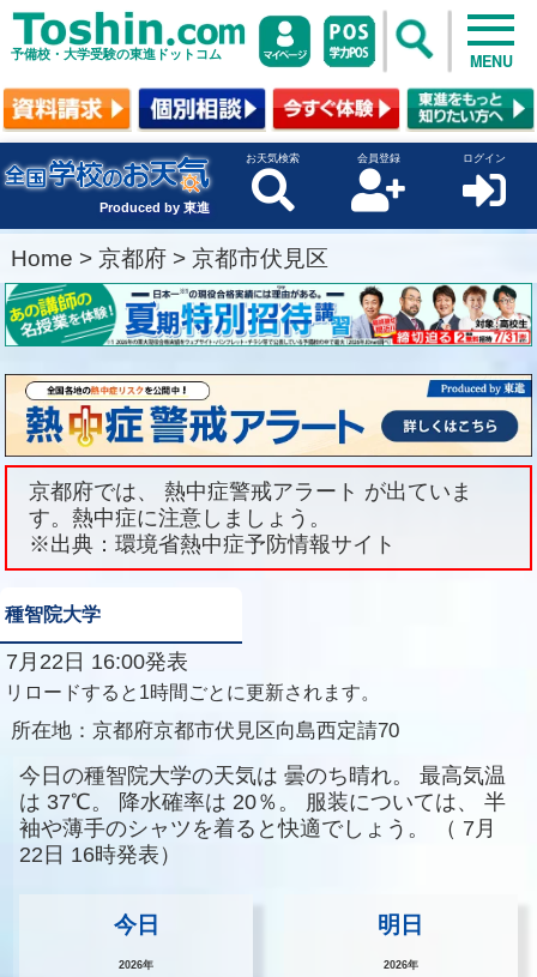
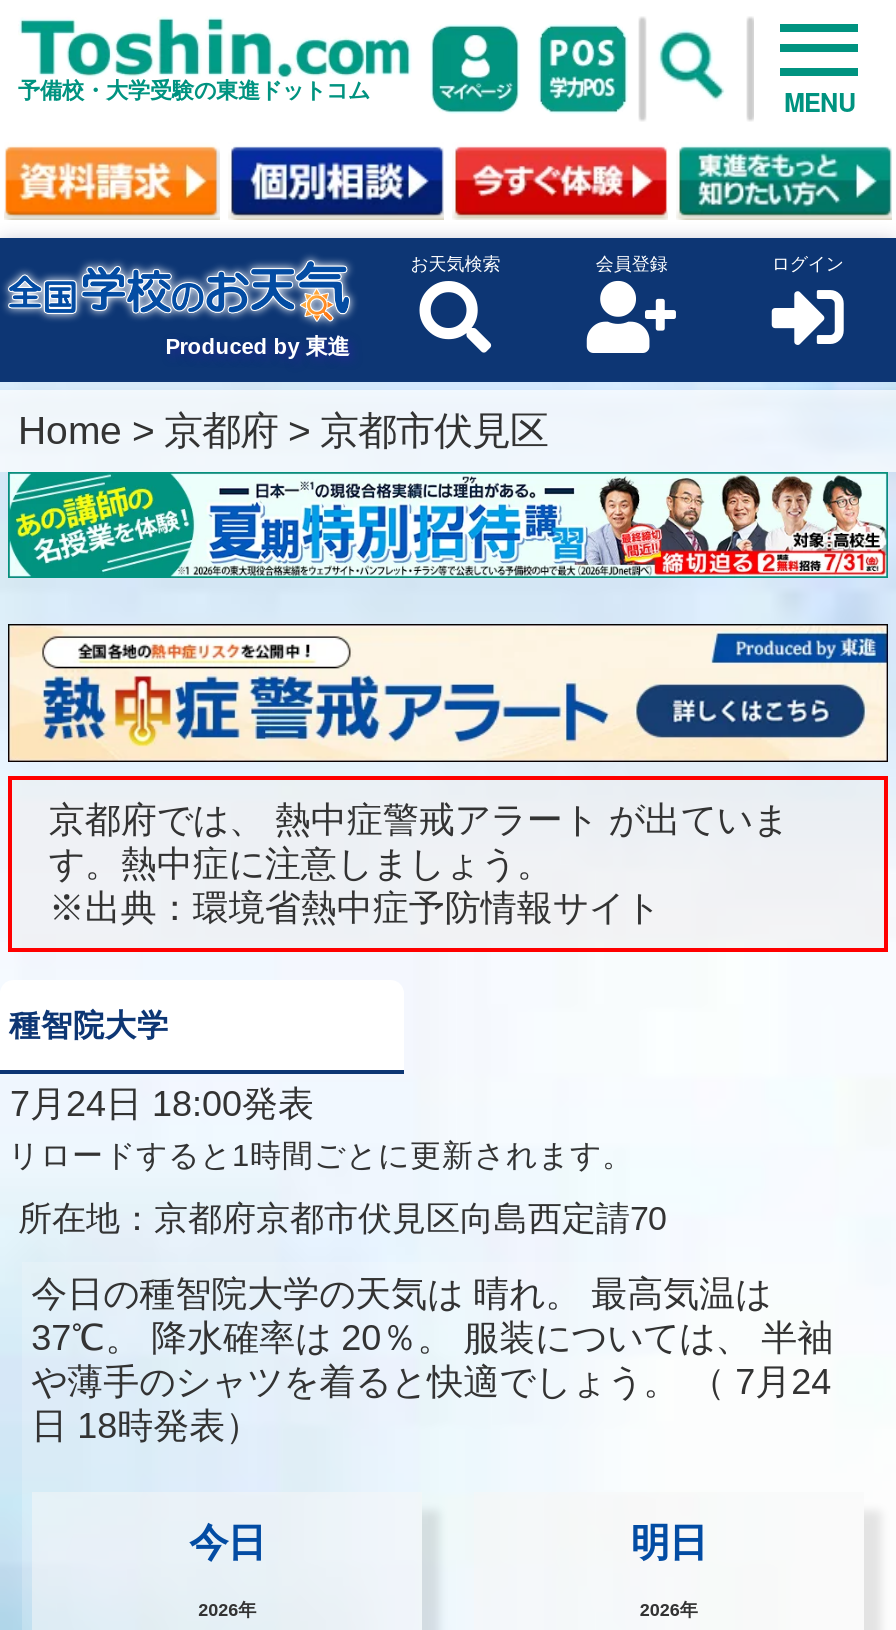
[0,650,188,674] 7月22日 16:00発表 -> [0,1084,314,1124] 7月24日 18:00発表
[19,763,505,866] 今日の種智院大学の天気は 曇のち晴れ。 最高気温 | は 37℃。 降水確率は 20％。 服装については、 半 | 袖や薄手のシャツを着ると快適でしょう。（ 7月 | 22日 16時発表） -> [31,1274,833,1446] 今日の種智院大学の天気は 晴れ。 最高気温は | 37℃。 降水確率は 20％。 服装については、 半袖 | や薄手のシャツを着ると快適でしょう。（ 7月24 | 日 18時発表）

